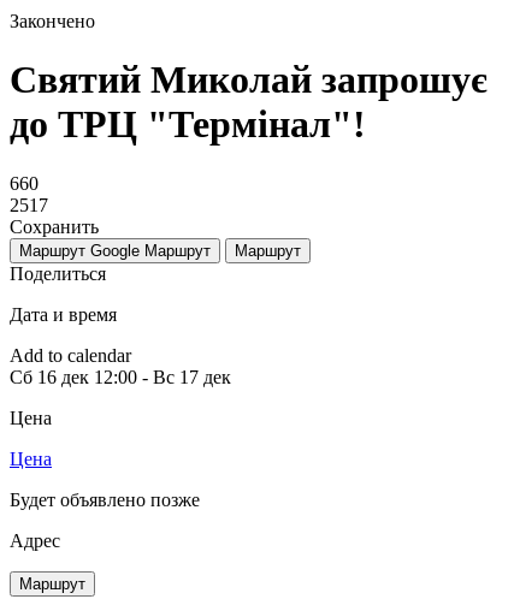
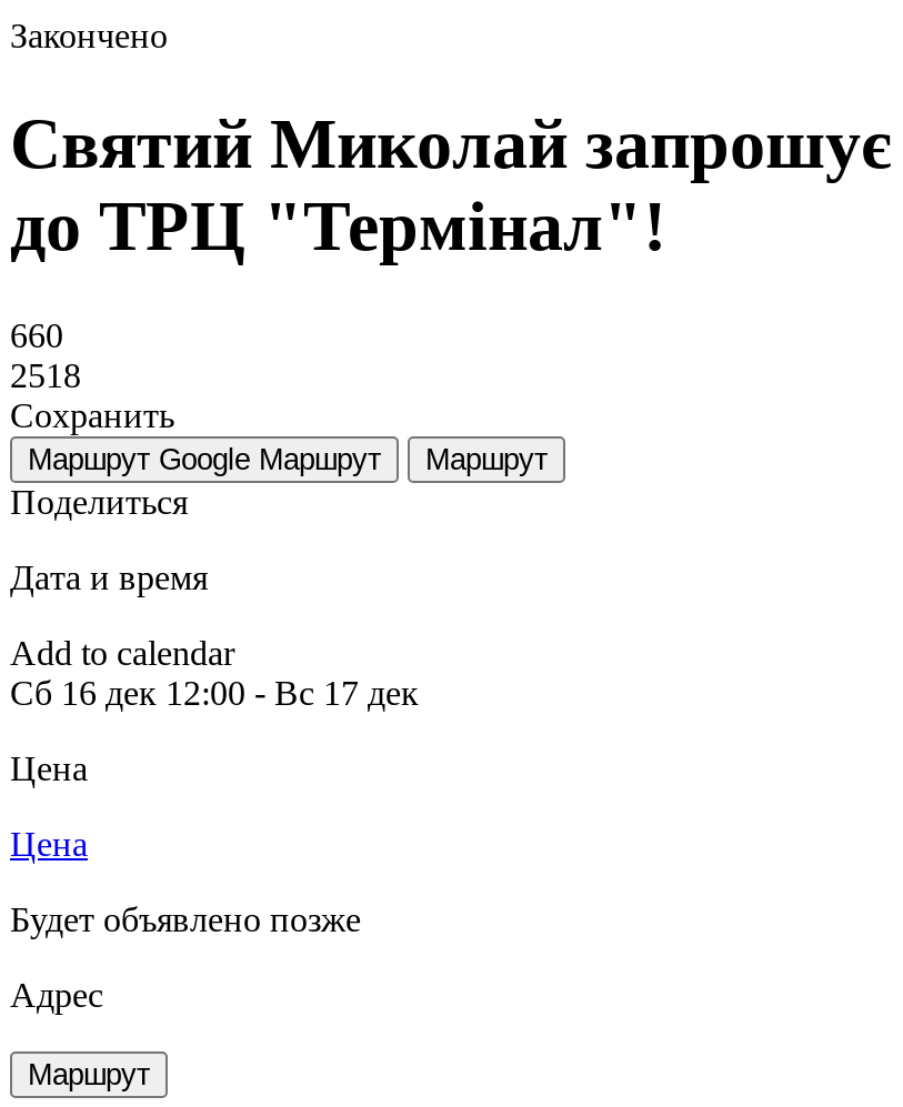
[10,195,48,215] 2517 -> [10,356,81,394] 2518

